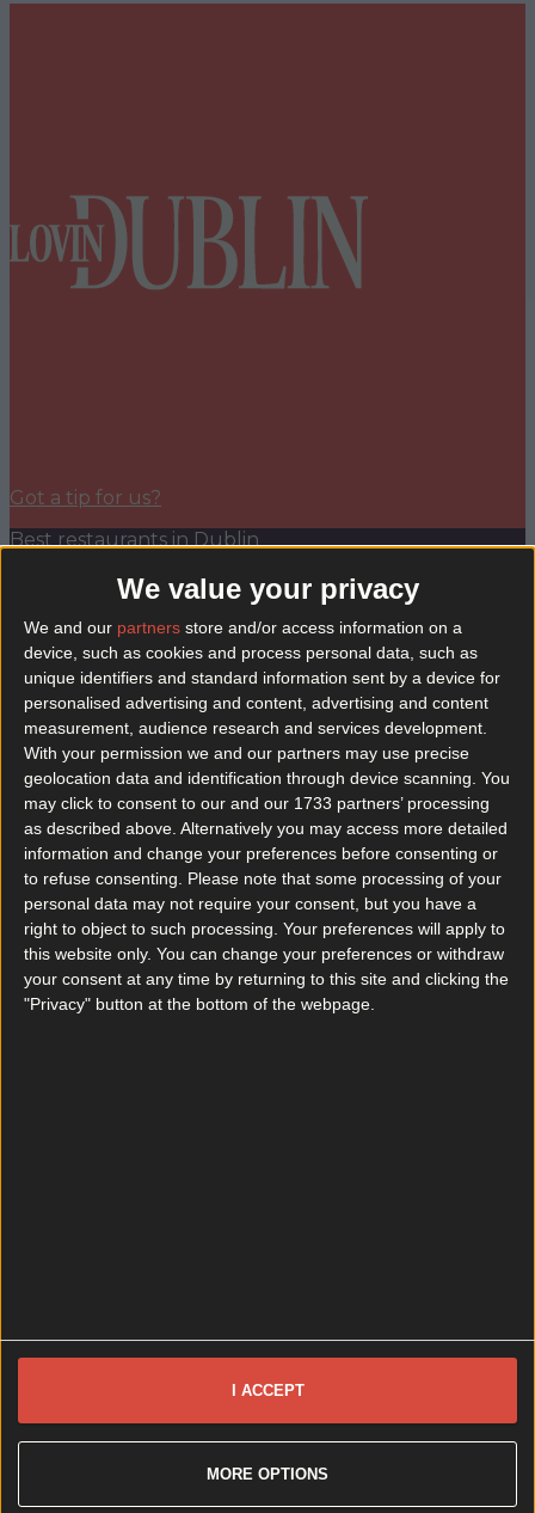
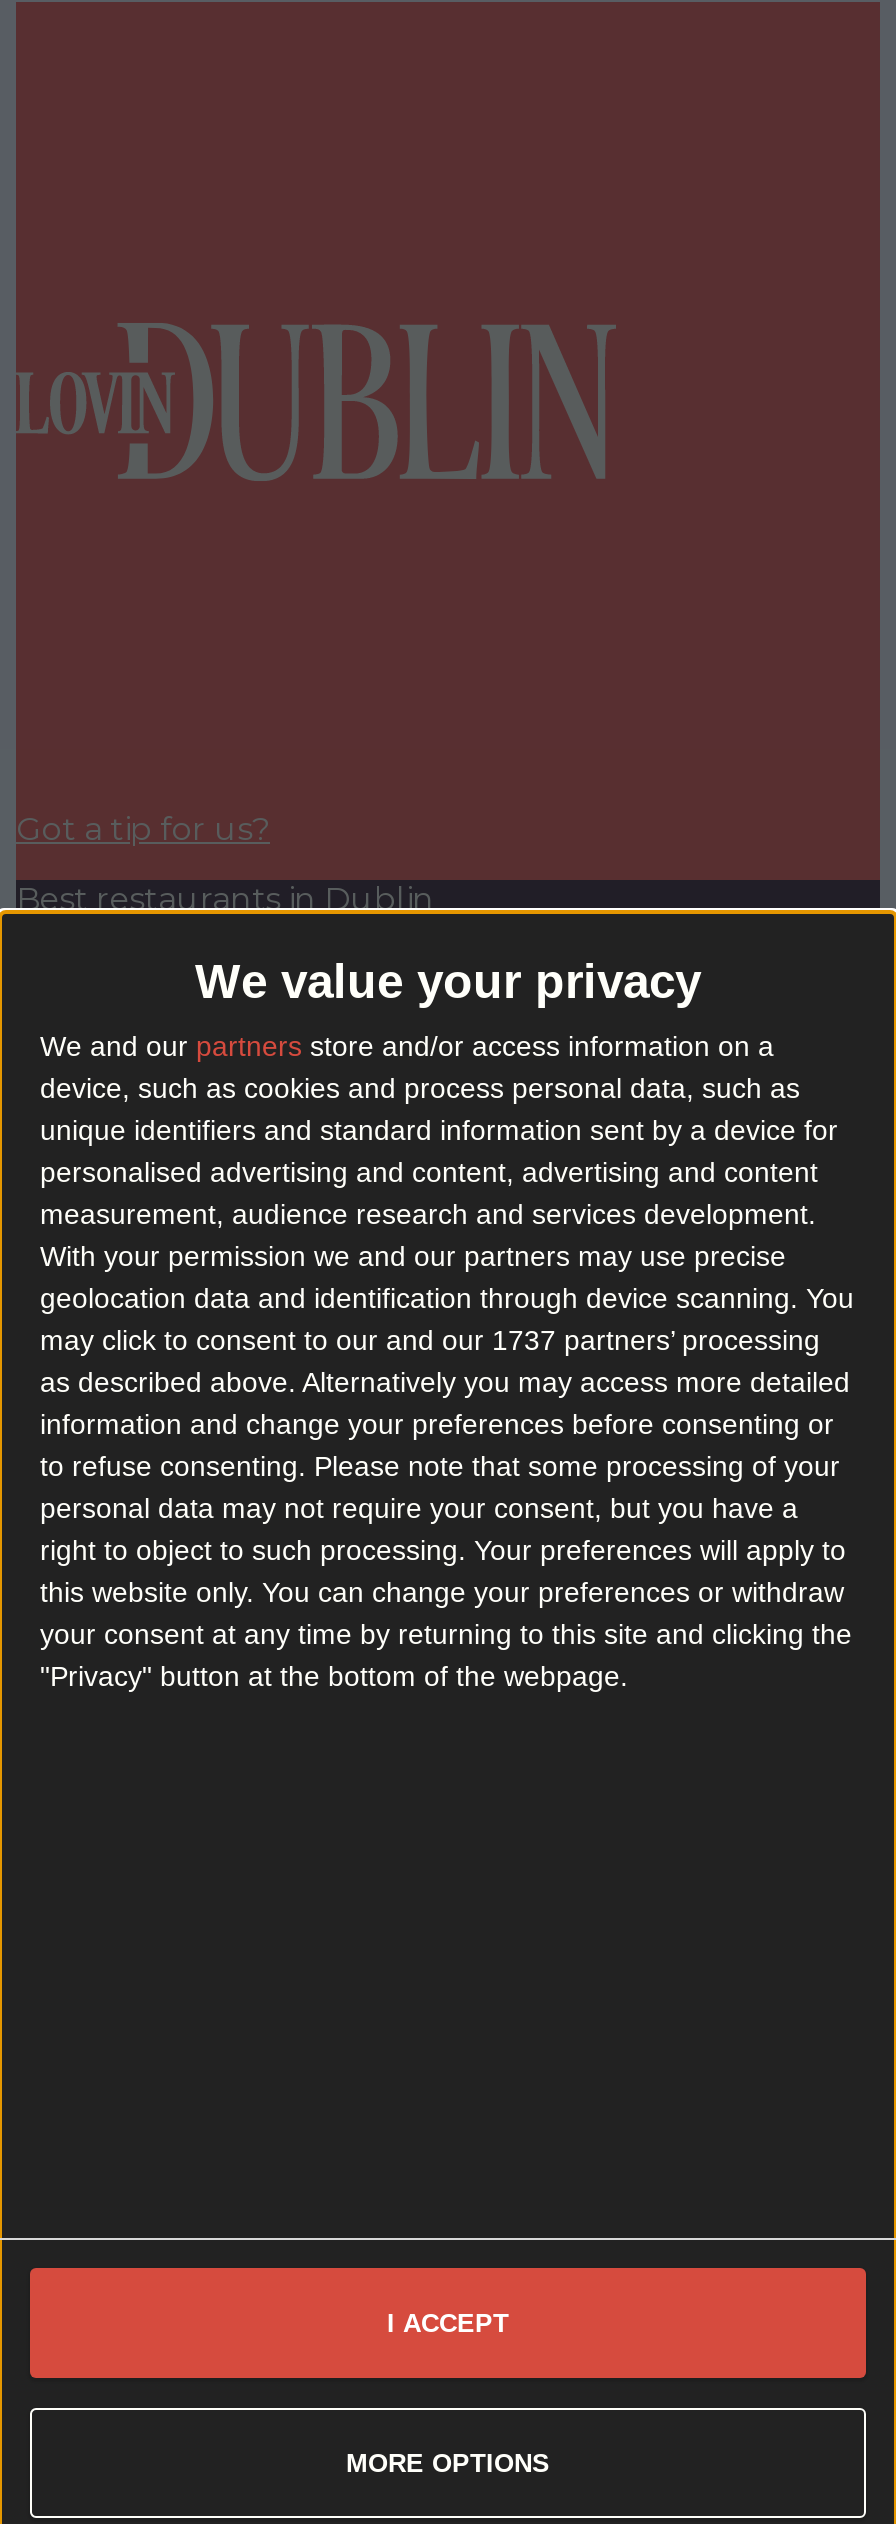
[24,793,490,812] may click to consent to our and our 1733 partners’ processing -> [40,1323,820,1355] may click to consent to our and our 1737 partners’ processing

